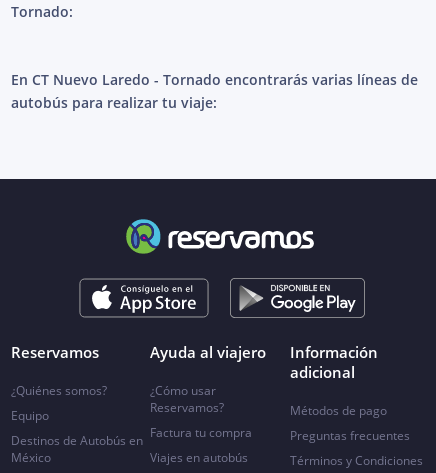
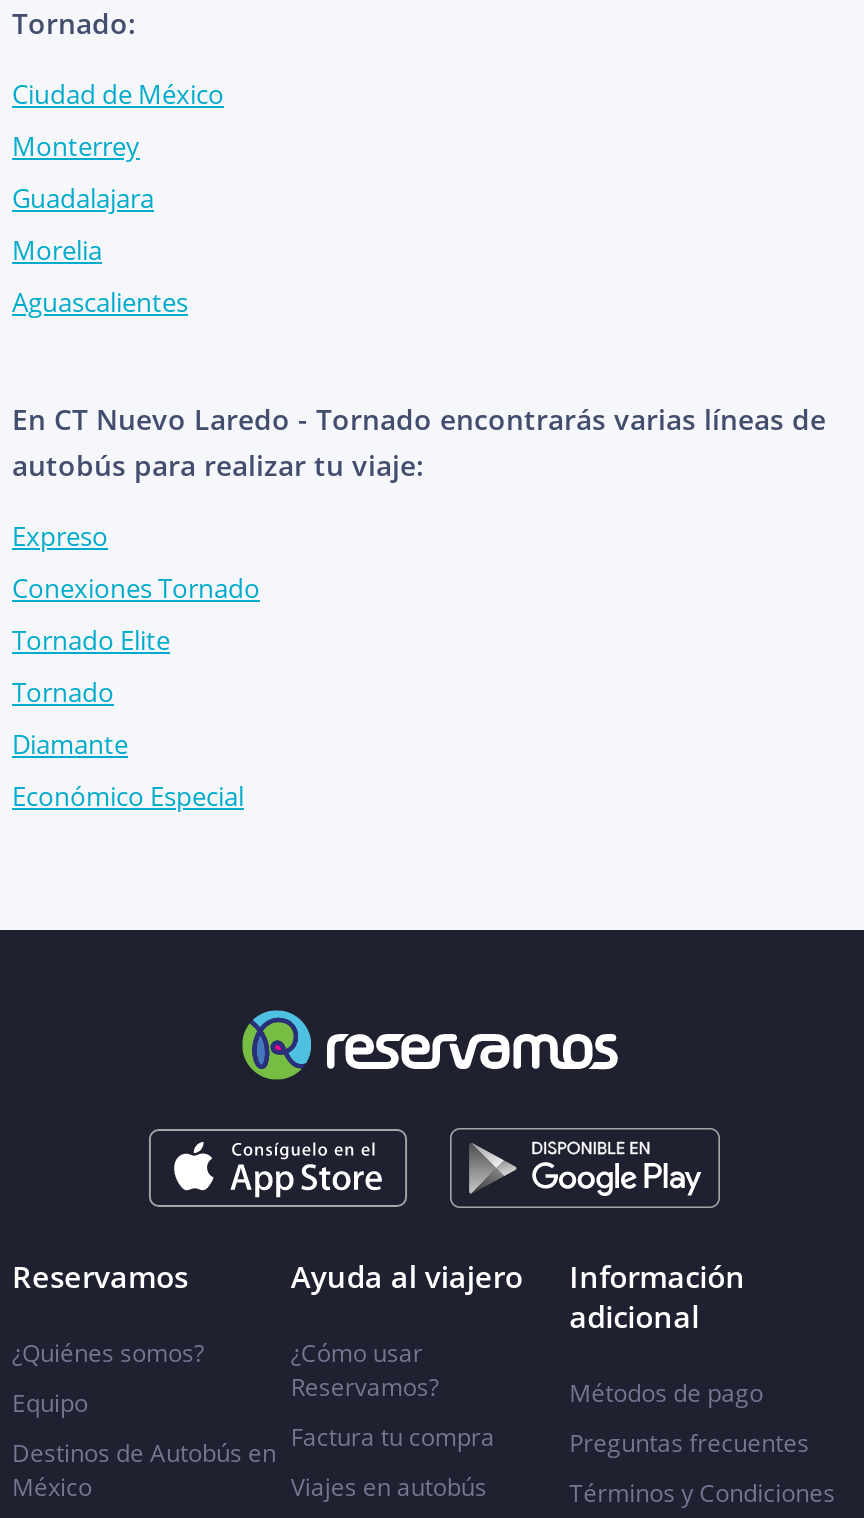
none -> [12,77,224,321] Ciudad de México | Monterrey | Guadalajara | Morelia | Aguascalientes
none -> [12,519,260,815] Expreso | Conexiones Tornado | Tornado Elite | Tornado | Diamante | Económico Especial

